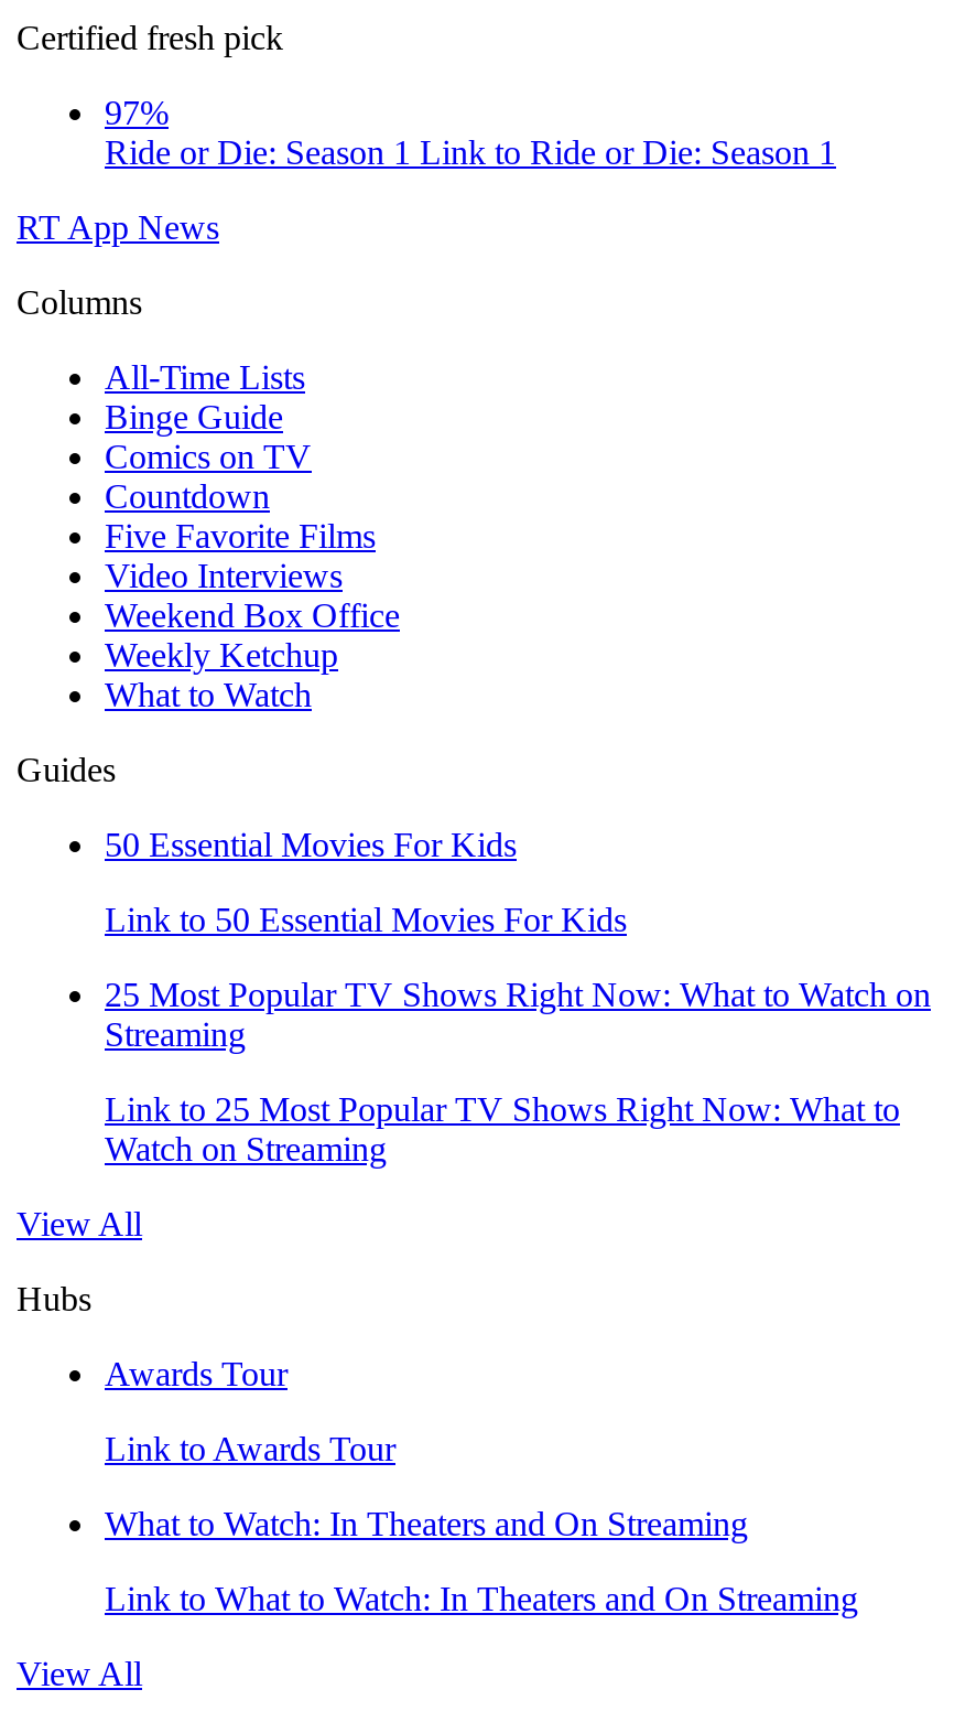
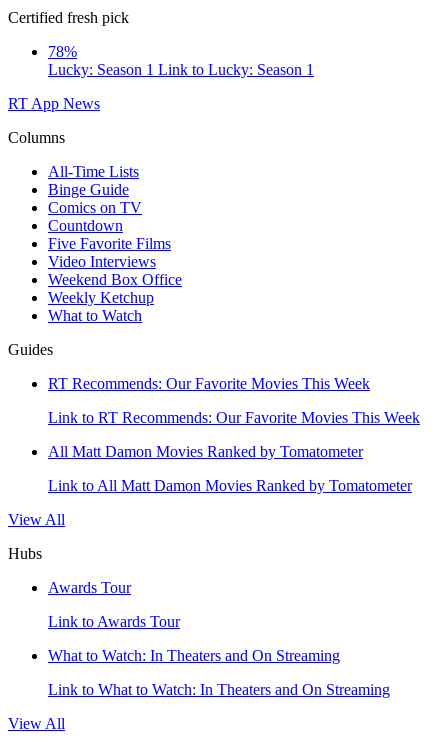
[105,94,836,171] 97% | Ride or Die: Season 1 Link to Ride or Die: Season 1 -> [48,43,314,78] 78% | Lucky: Season 1 Link to Lucky: Season 1
[105,826,517,863] 50 Essential Movies For Kids -> [48,375,370,392] RT Recommends: Our Favorite Movies This Week
[105,901,627,938] Link to 50 Essential Movies For Kids -> [48,409,420,426] Link to RT Recommends: Our Favorite Movies This Week
[105,976,931,1053] 25 Most Popular TV Shows Right Now: What to Watch on | Streaming -> [48,443,363,460] All Matt Damon Movies Ranked by Tomatometer
[105,1090,900,1167] Link to 25 Most Popular TV Shows Right Now: What to | Watch on Streaming -> [48,477,412,494] Link to All Matt Damon Movies Ranked by Tomatometer

